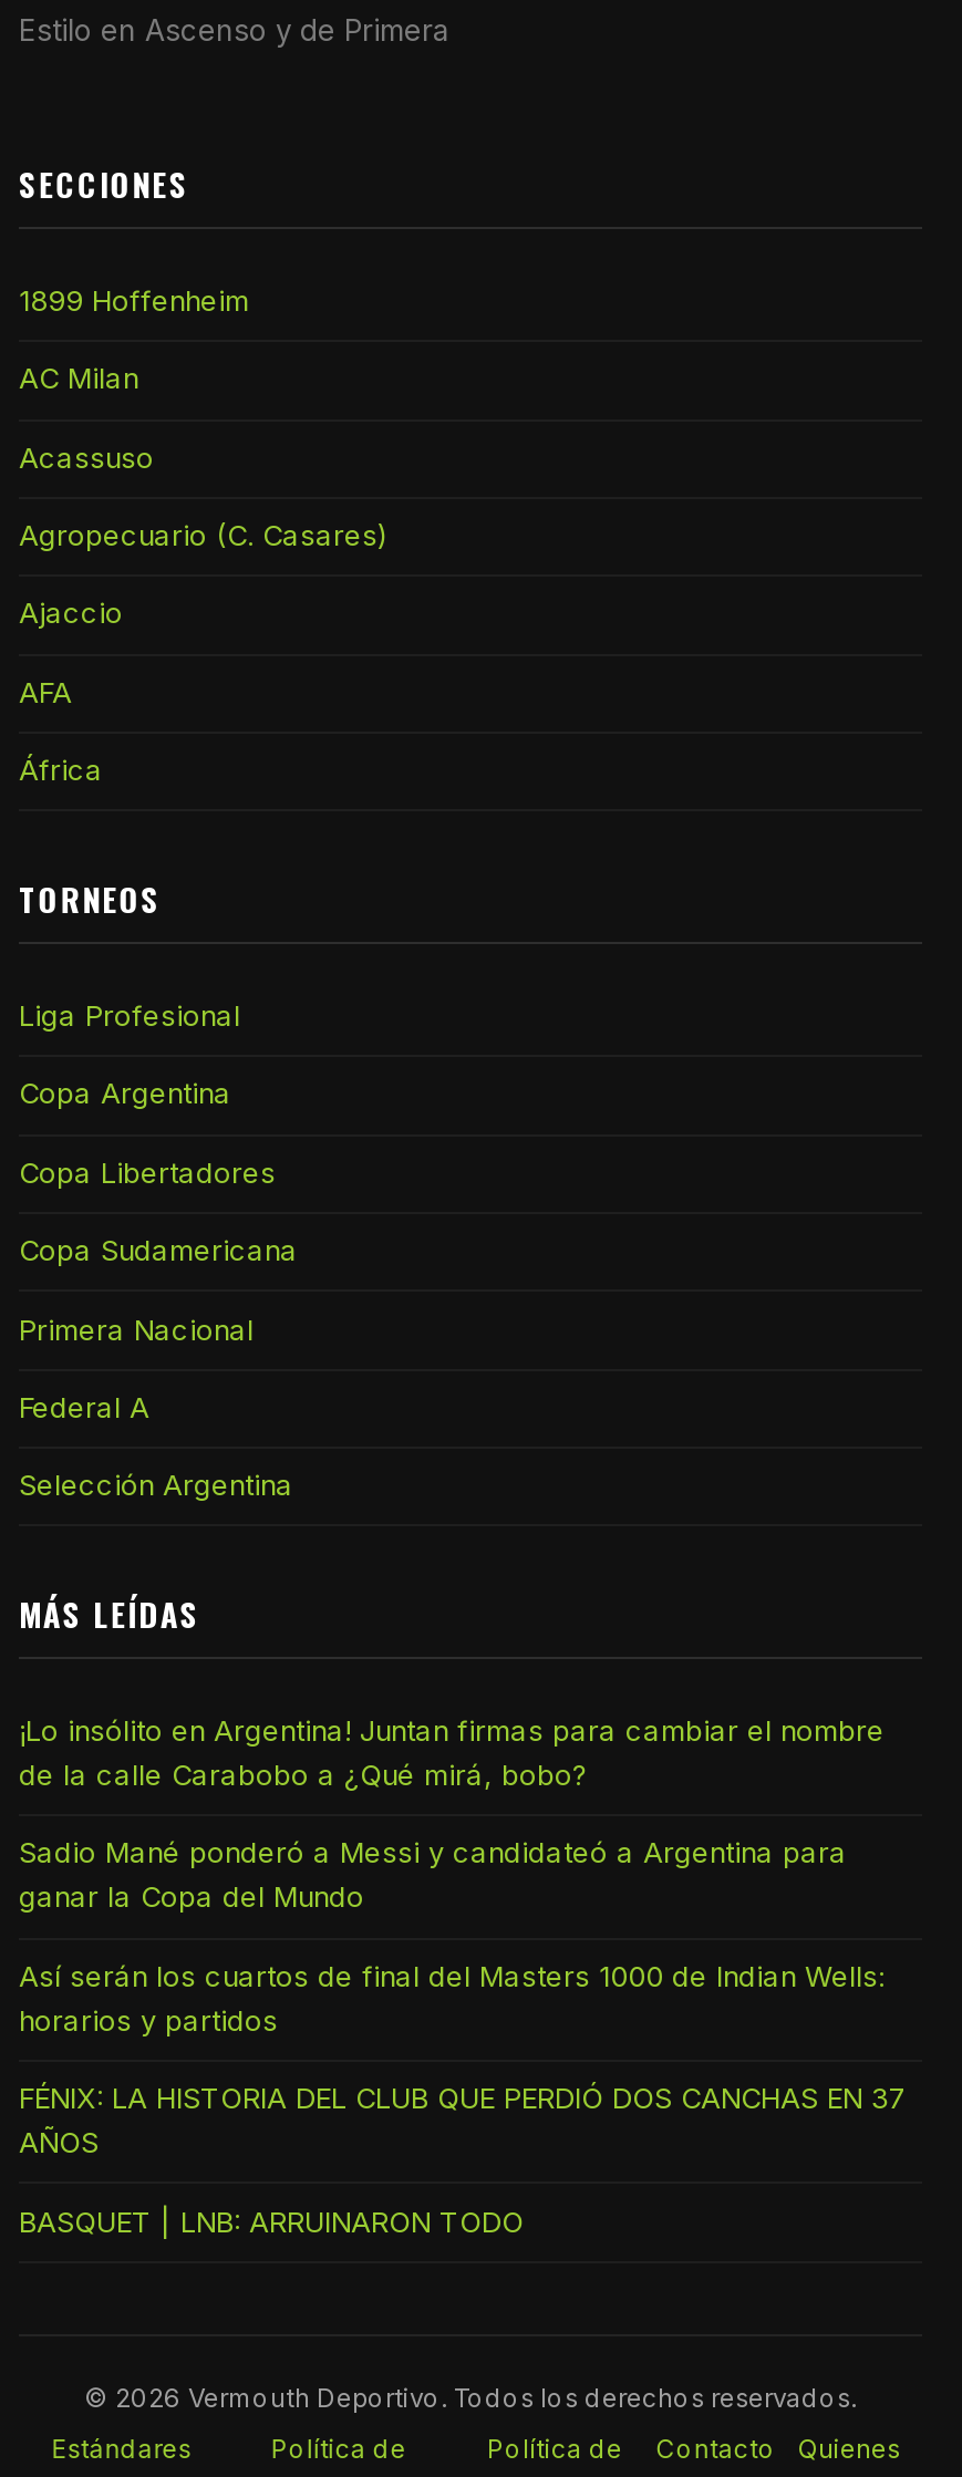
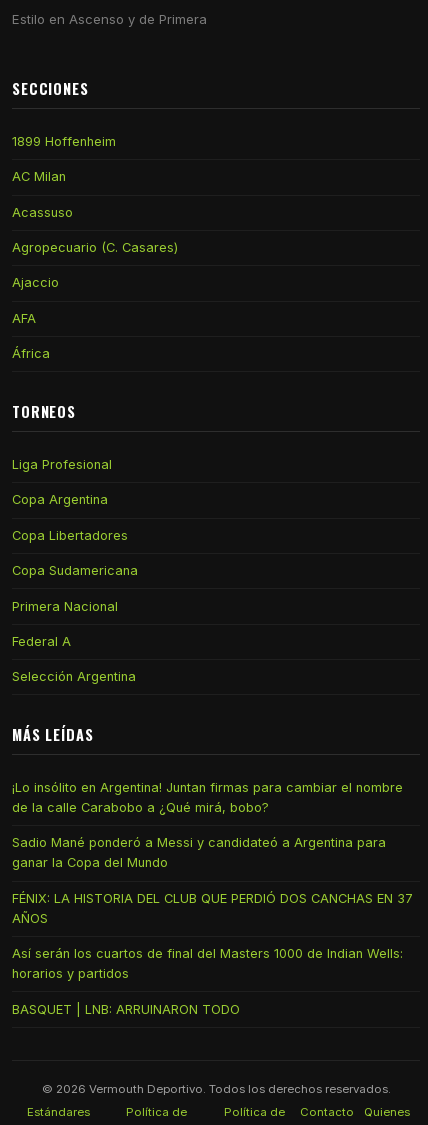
moved [19,1960,885,2037] -> [12,946,403,981]: Así serán los cuartos de final del Masters 1000 de Indian Wells: | horarios y partidos
moved [19,2082,907,2160] -> [12,891,413,926]: FÉNIX: LA HISTORIA DEL CLUB QUE PERDIÓ DOS CANCHAS EN 37 | AÑOS

